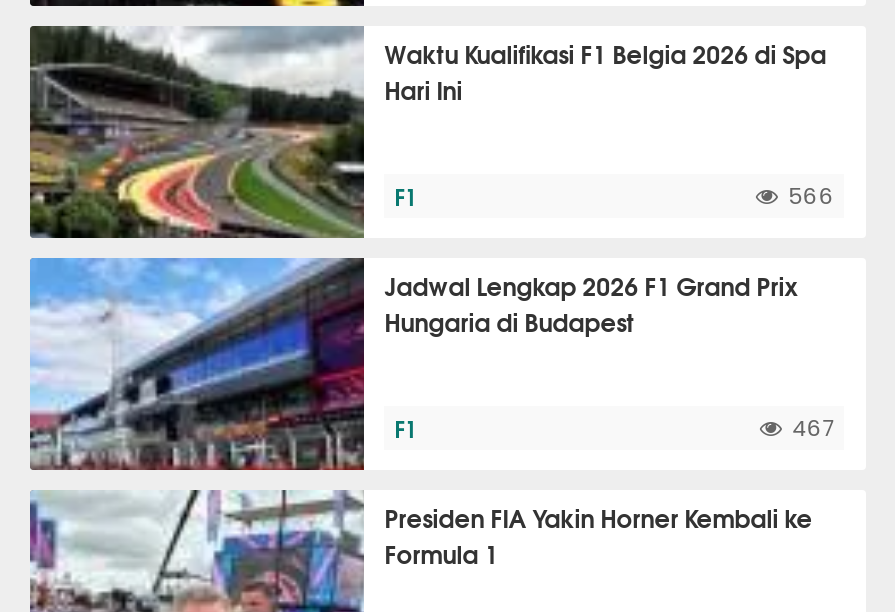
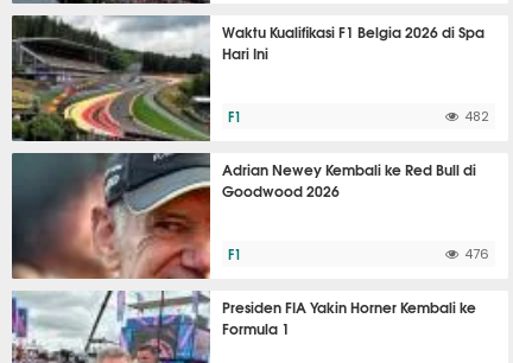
[788,186,834,208] 566 -> [464,110,489,123] 482
[28,256,798,472] [image] | Jadwal Lengkap 2026 F1 Grand Prix | Hungaria di Budapest -> [11,152,476,279] [image] | Adrian Newey Kembali ke Red Bull di | Goodwood 2026
[792,418,834,440] 467 -> [464,248,489,261] 476

